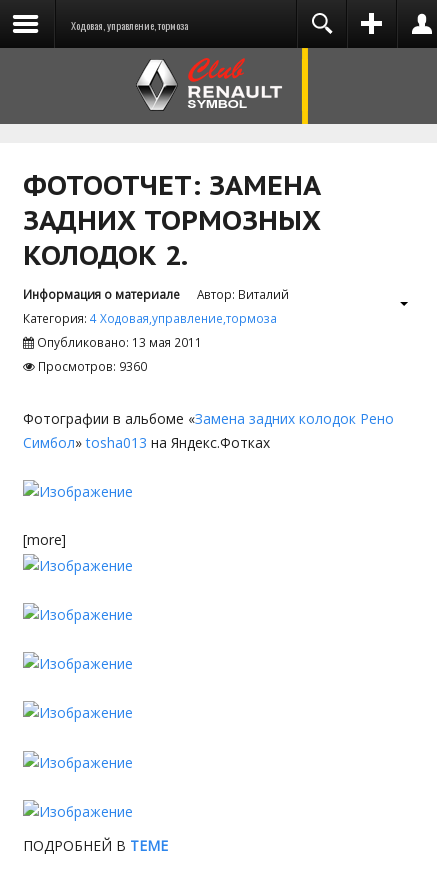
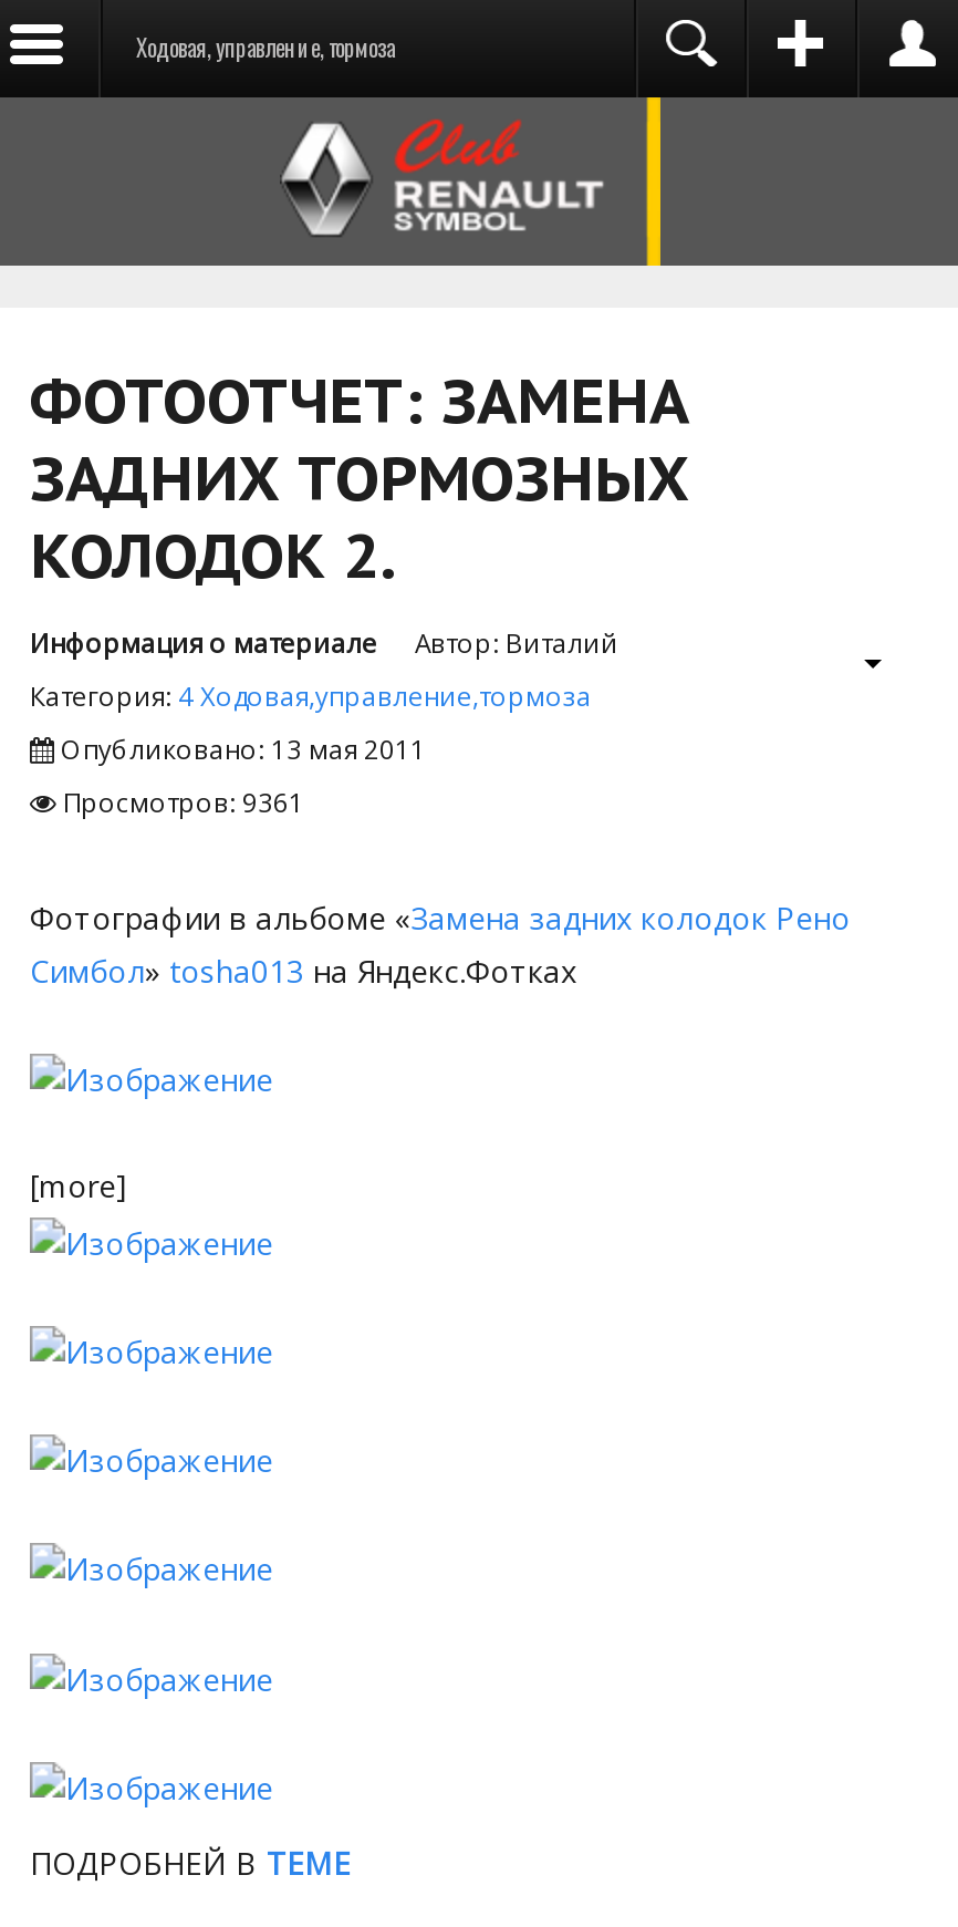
[38,358,147,374] Просмотров: 9360 -> [63,784,304,819] Просмотров: 9361

